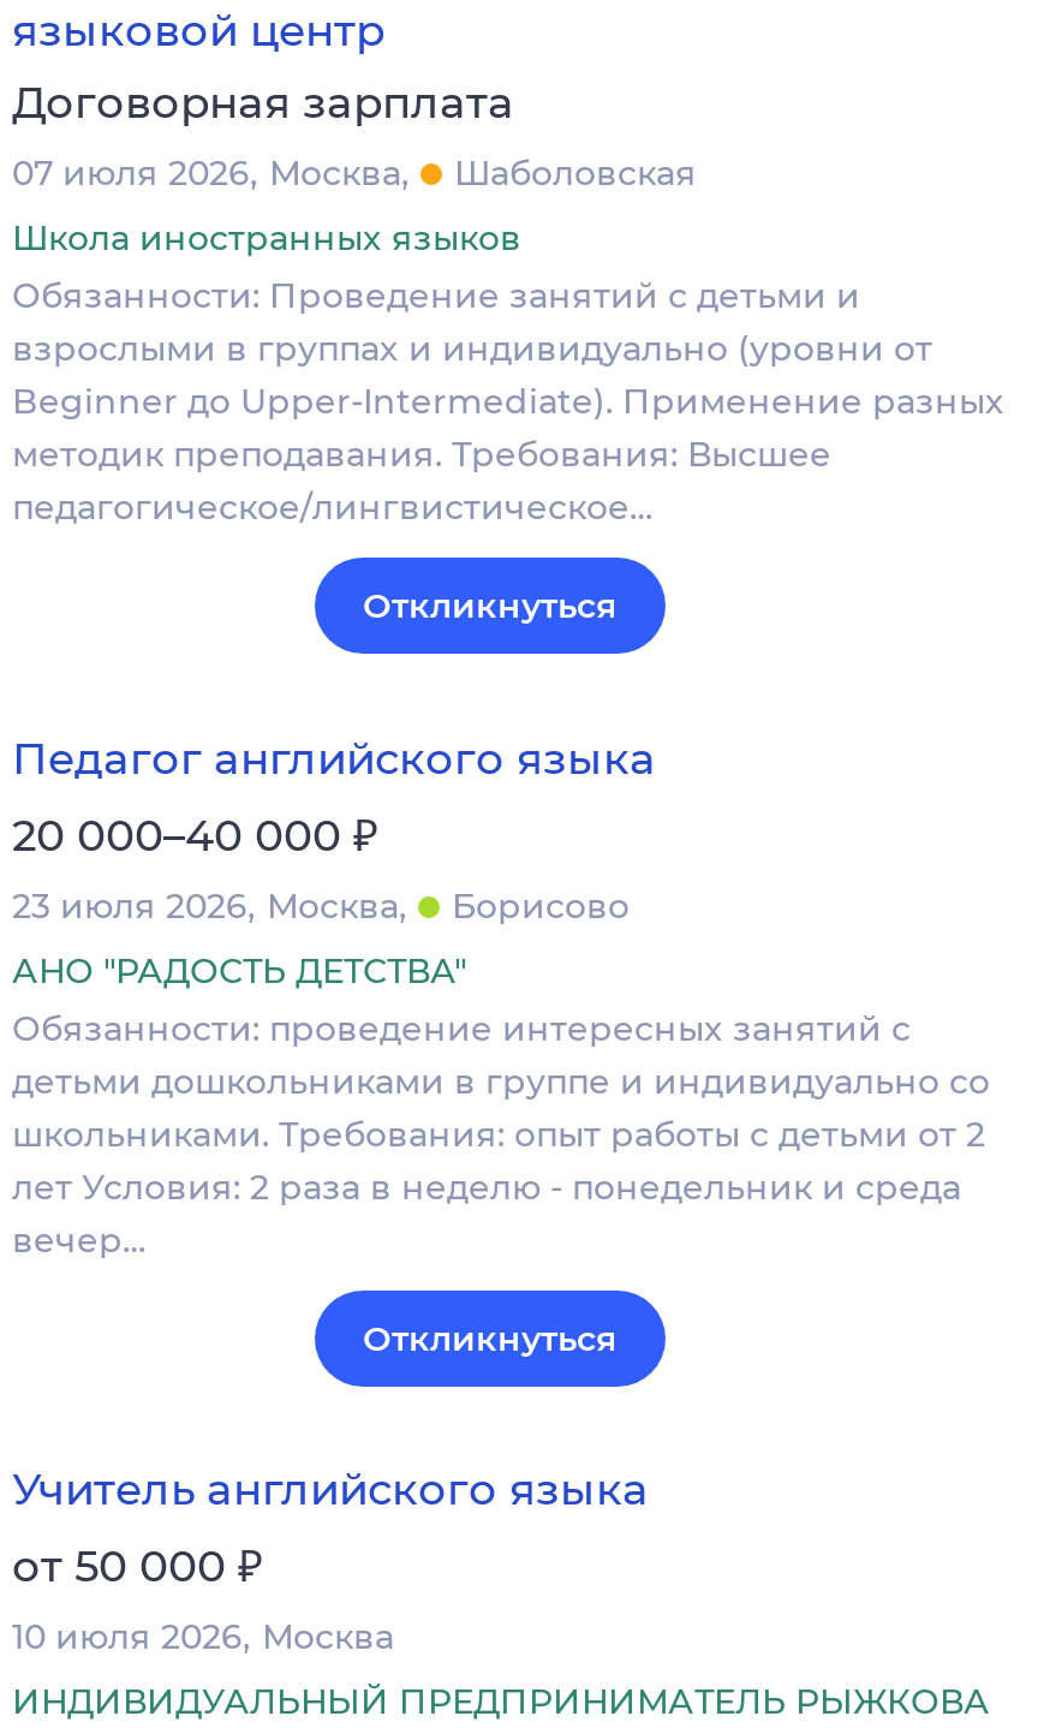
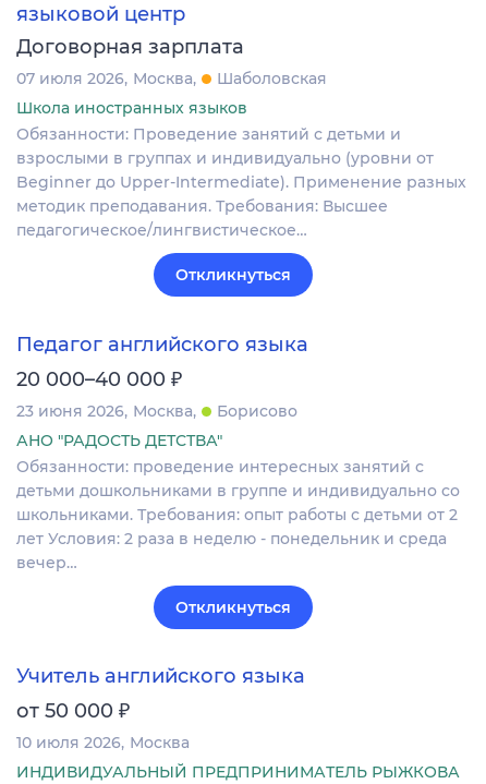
[12,883,630,926] 23 июля 2026 Москва Борисово -> [16,401,297,420] 23 июня 2026 Москва Борисово

